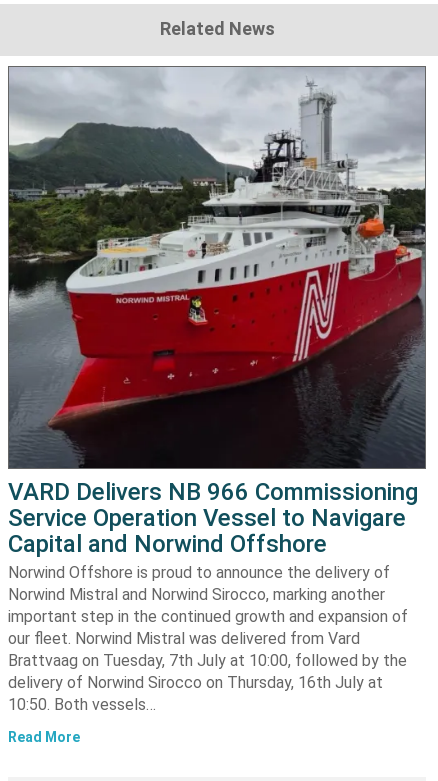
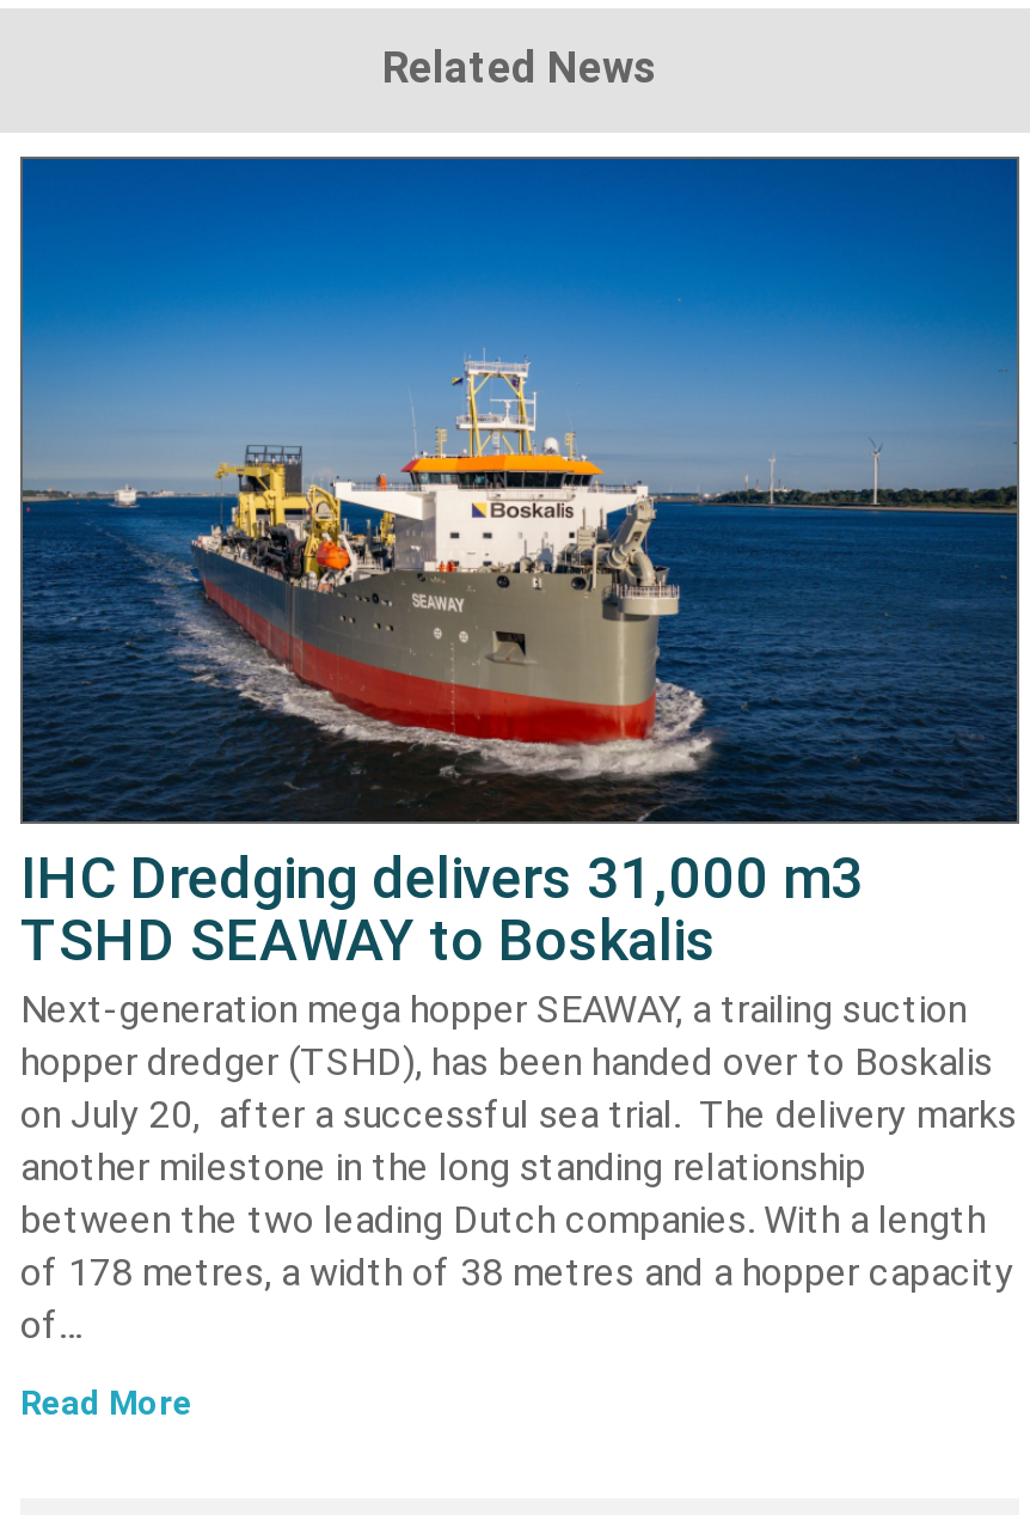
[8,66,426,428] [image] -> [20,157,1019,766] [image]
[8,478,418,714] VARD Delivers NB 966 Commissioning | Service Operation Vessel to Navigare | Capital and Norwind Offshore | Norwind Offshore is proud to announce the delivery of | Norwind Mistral and Norwind Sirocco, marking another | important step in the continued growth and expansion of | our fleet. Norwind Mistral was delivered from Vard | Brattvaag on Tuesday, 7th July at 10:00, followed by the | delivery of Norwind Sirocco on Thursday, 16th July at | 10:50. Both vessels… -> [20,846,1017,1348] IHC Dredging delivers 31,000 m3 | TSHD SEAWAY to Boskalis | Next-generation mega hopper SEAWAY, a trailing suction | hopper dredger (TSHD), has been handed over to Boskalis | on July 20, after a successful sea trial. The delivery marks | another milestone in the long standing relationship | between the two leading Dutch companies. With a length | of 178 metres, a width of 38 metres and a hopper capacity | of…

